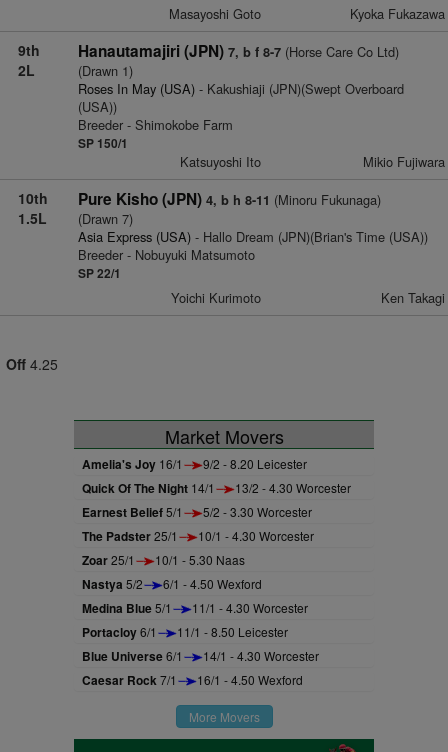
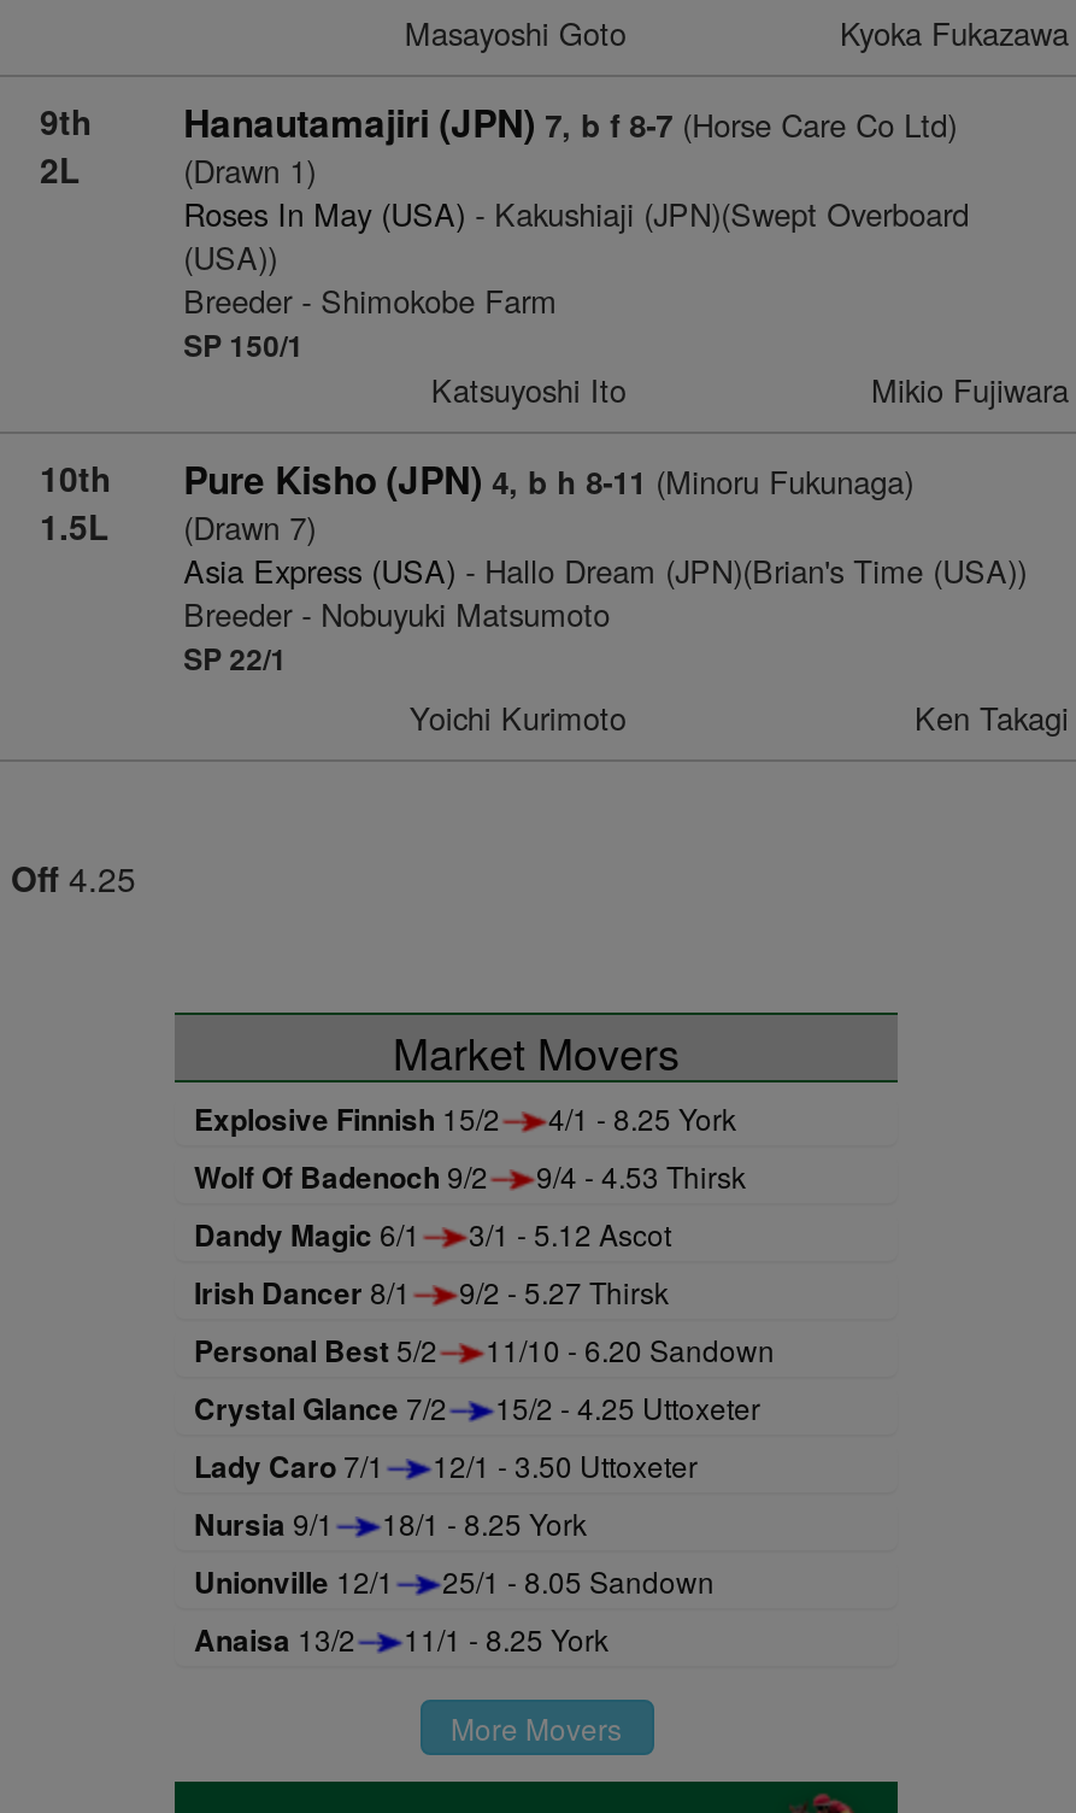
[82,455,351,689] Amelia's Joy 16/1 | 9/2 - 8.20 Leicester | Quick Of The Night 14/1 | 13/2 - 4.30 Worcester | Earnest Belief 5/1 | 5/2 - 3.30 Worcester | The Padster 25/1 | 10/1 - 4.30 Worcester | Zoar 25/1 | 10/1 - 5.30 Naas | Nastya 5/2 | 6/1 - 4.50 Wexford | Medina Blue 5/1 | 11/1 - 4.30 Worcester | Portacloy 6/1 | 11/1 - 8.50 Leicester | Blue Universe 6/1 | 14/1 - 4.30 Worcester | Caesar Rock 7/1 | 16/1 - 4.50 Wexford -> [194,1097,775,1661] Explosive Finnish 15/2 | 4/1 - 8.25 York | Wolf Of Badenoch 9/2 | 9/4 - 4.53 Thirsk | Dandy Magic 6/1 | 3/1 - 5.12 Ascot | Irish Dancer 8/1 | 9/2 - 5.27 Thirsk | Personal Best 5/2 | 11/10 - 6.20 Sandown | Crystal Glance 7/2 | 15/2 - 4.25 Uttoxeter | Lady Caro 7/1 | 12/1 - 3.50 Uttoxeter | Nursia 9/1 | 18/1 - 8.25 York | Unionville 12/1 | 25/1 - 8.05 Sandown | Anaisa 13/2 | 11/1 - 8.25 York

